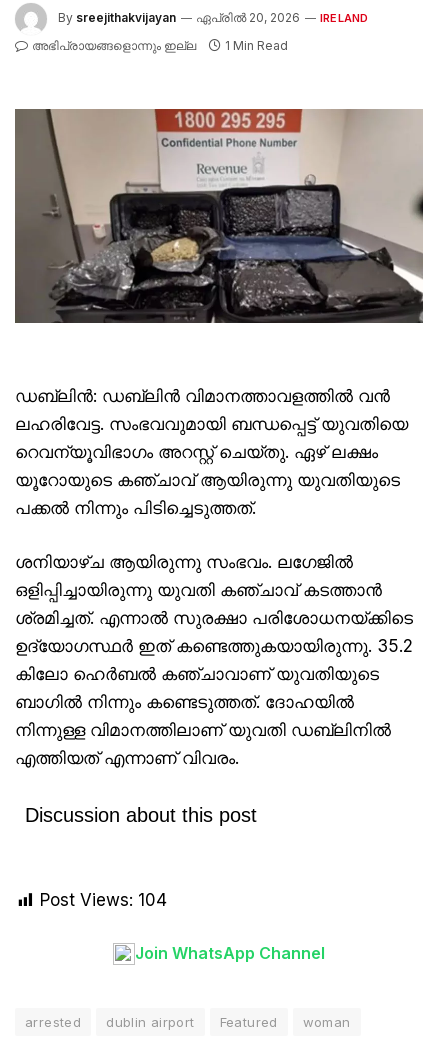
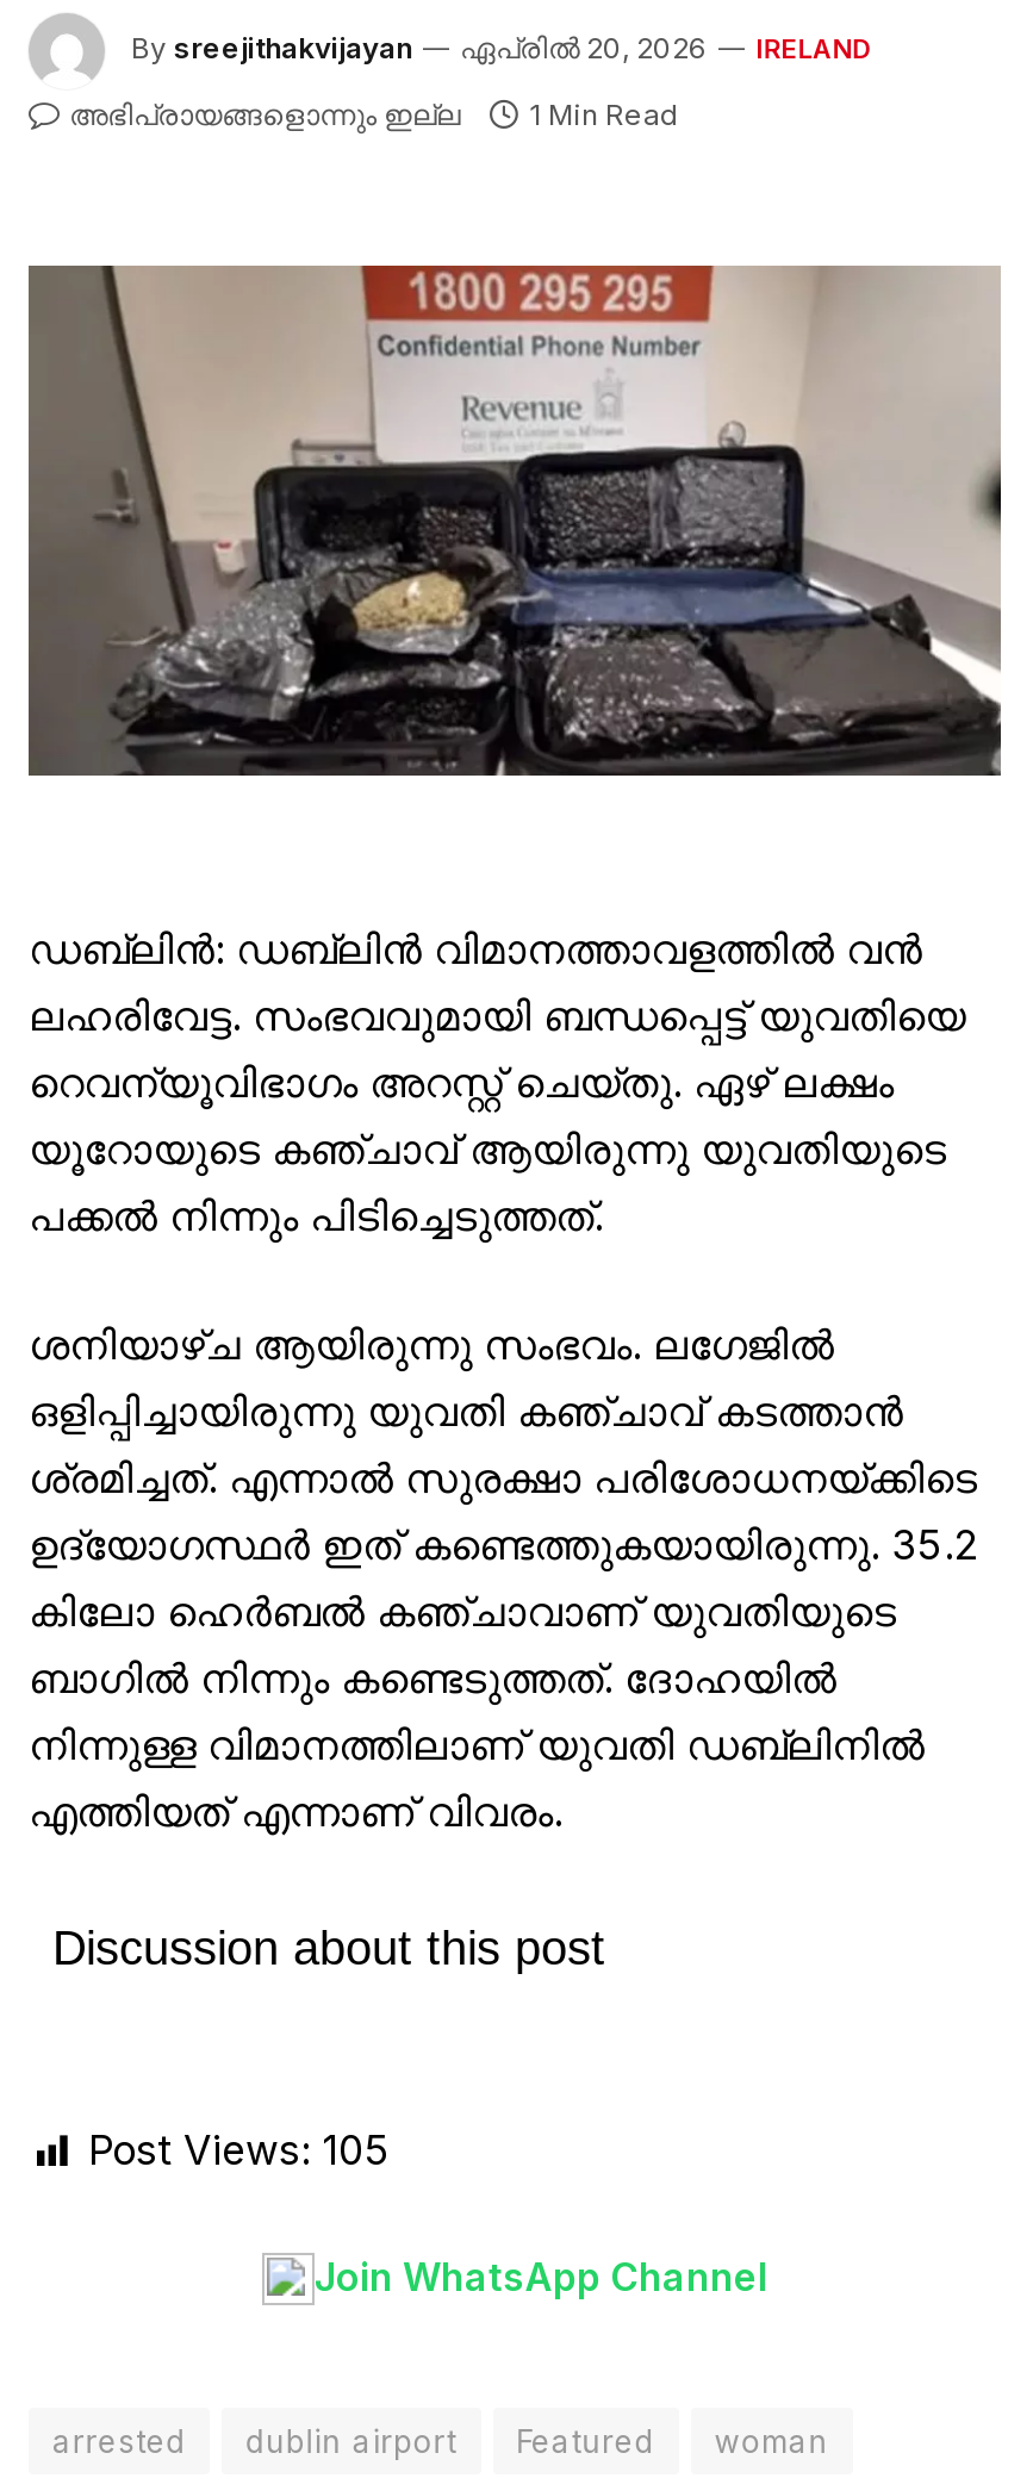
[40,890,167,910] Post Views: 104 -> [88,2127,391,2175] Post Views: 105

